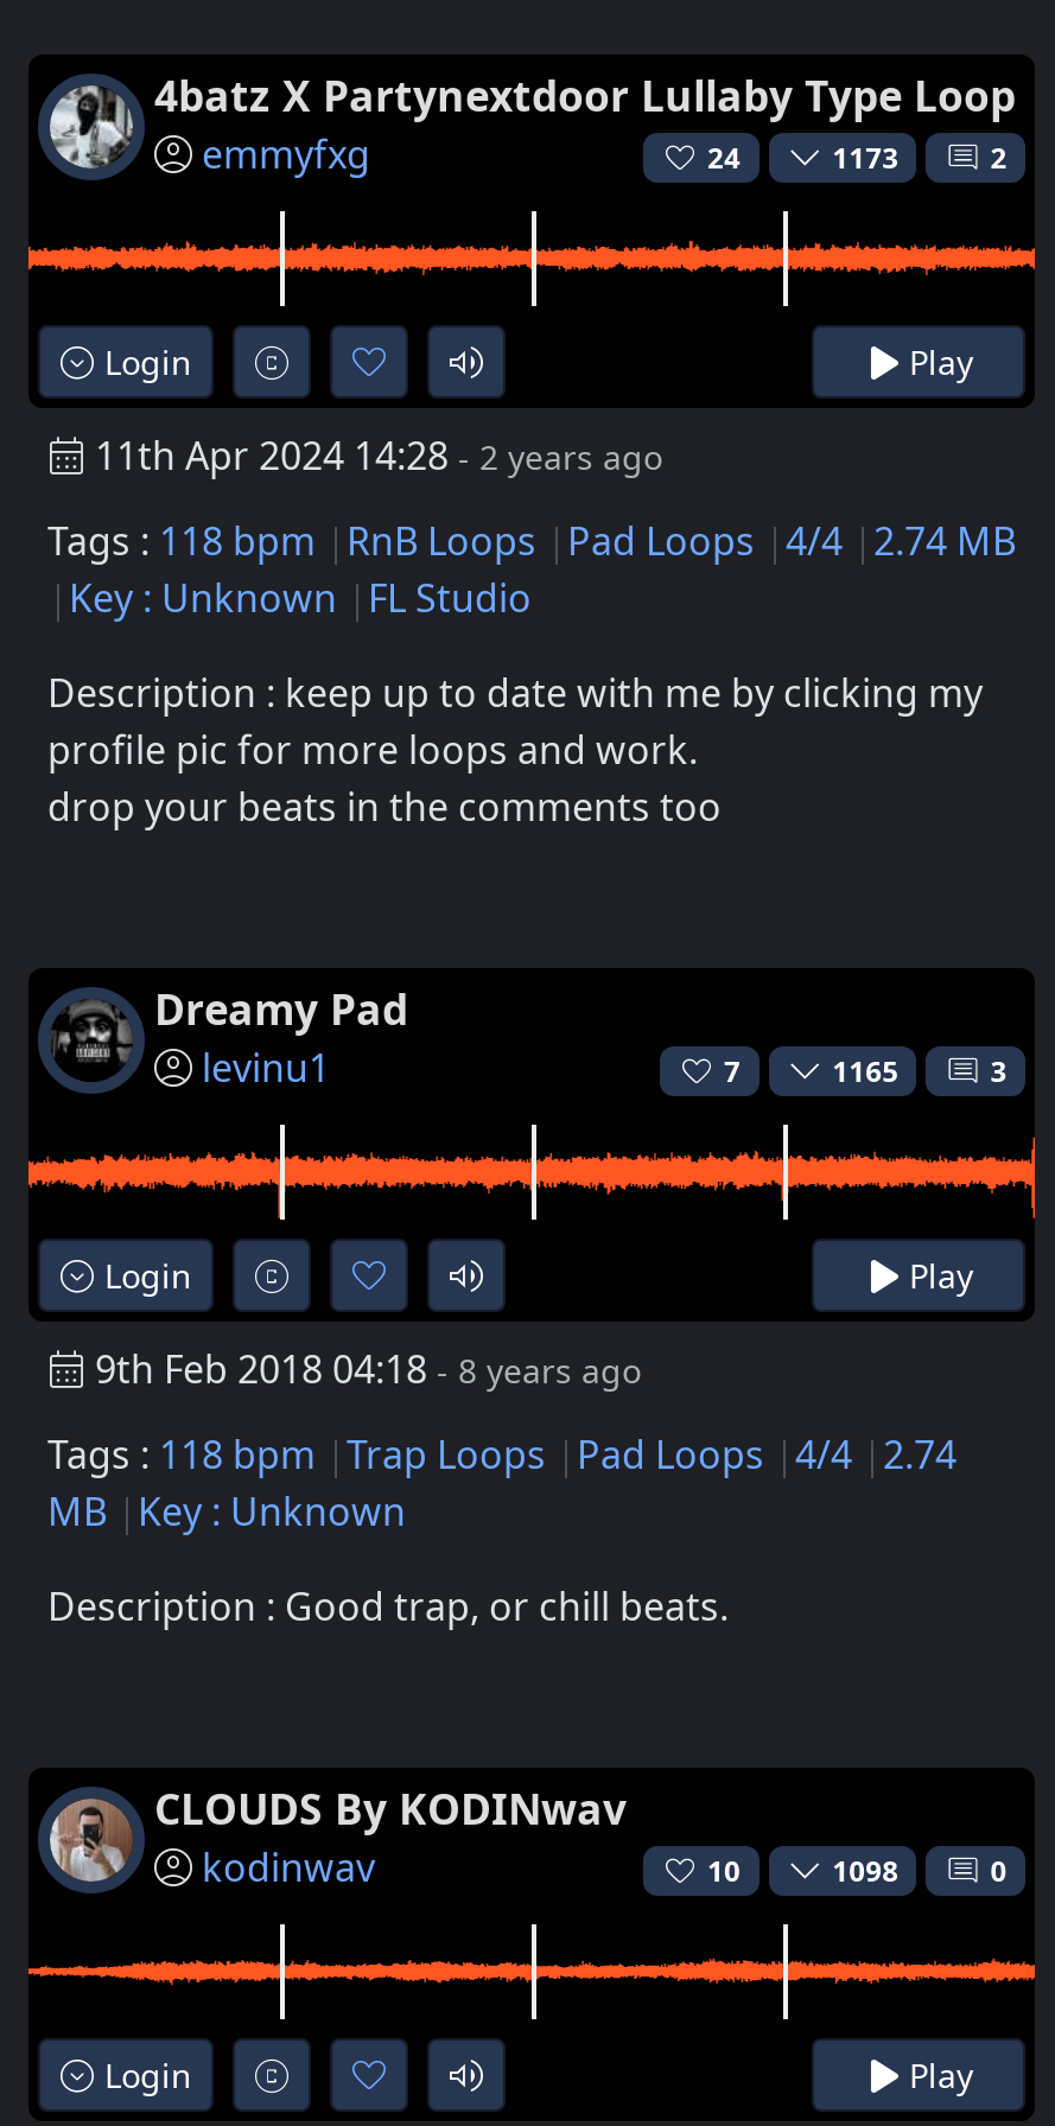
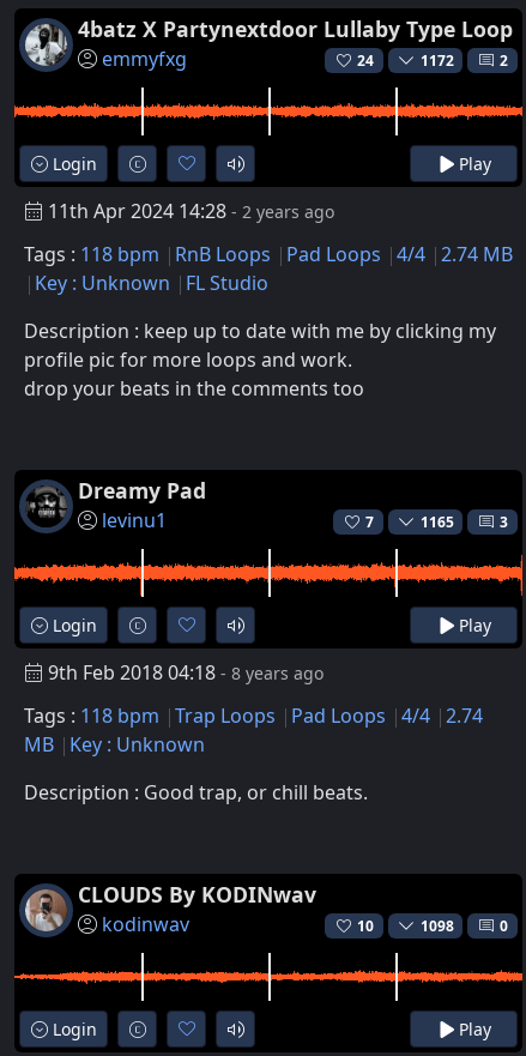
[832,137,899,177] 1173 -> [420,50,454,70] 1172

